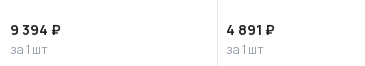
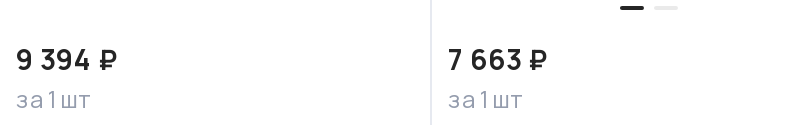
[226,20,275,39] 4 891 ₽ -> [448,40,548,78] 7 663 ₽

